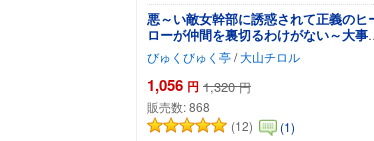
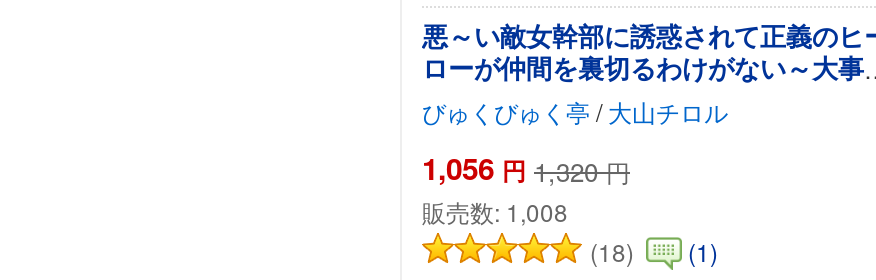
[147,98,210,115] 販売数: 868 -> [422,195,568,229] 販売数: 1,008
[231,117,295,135] (12) (1) -> [590,234,718,269] (18) (1)

